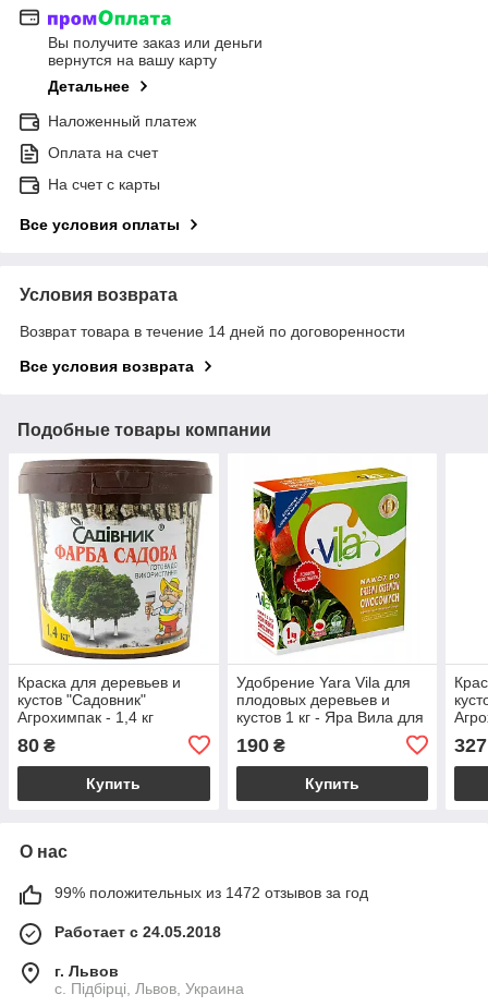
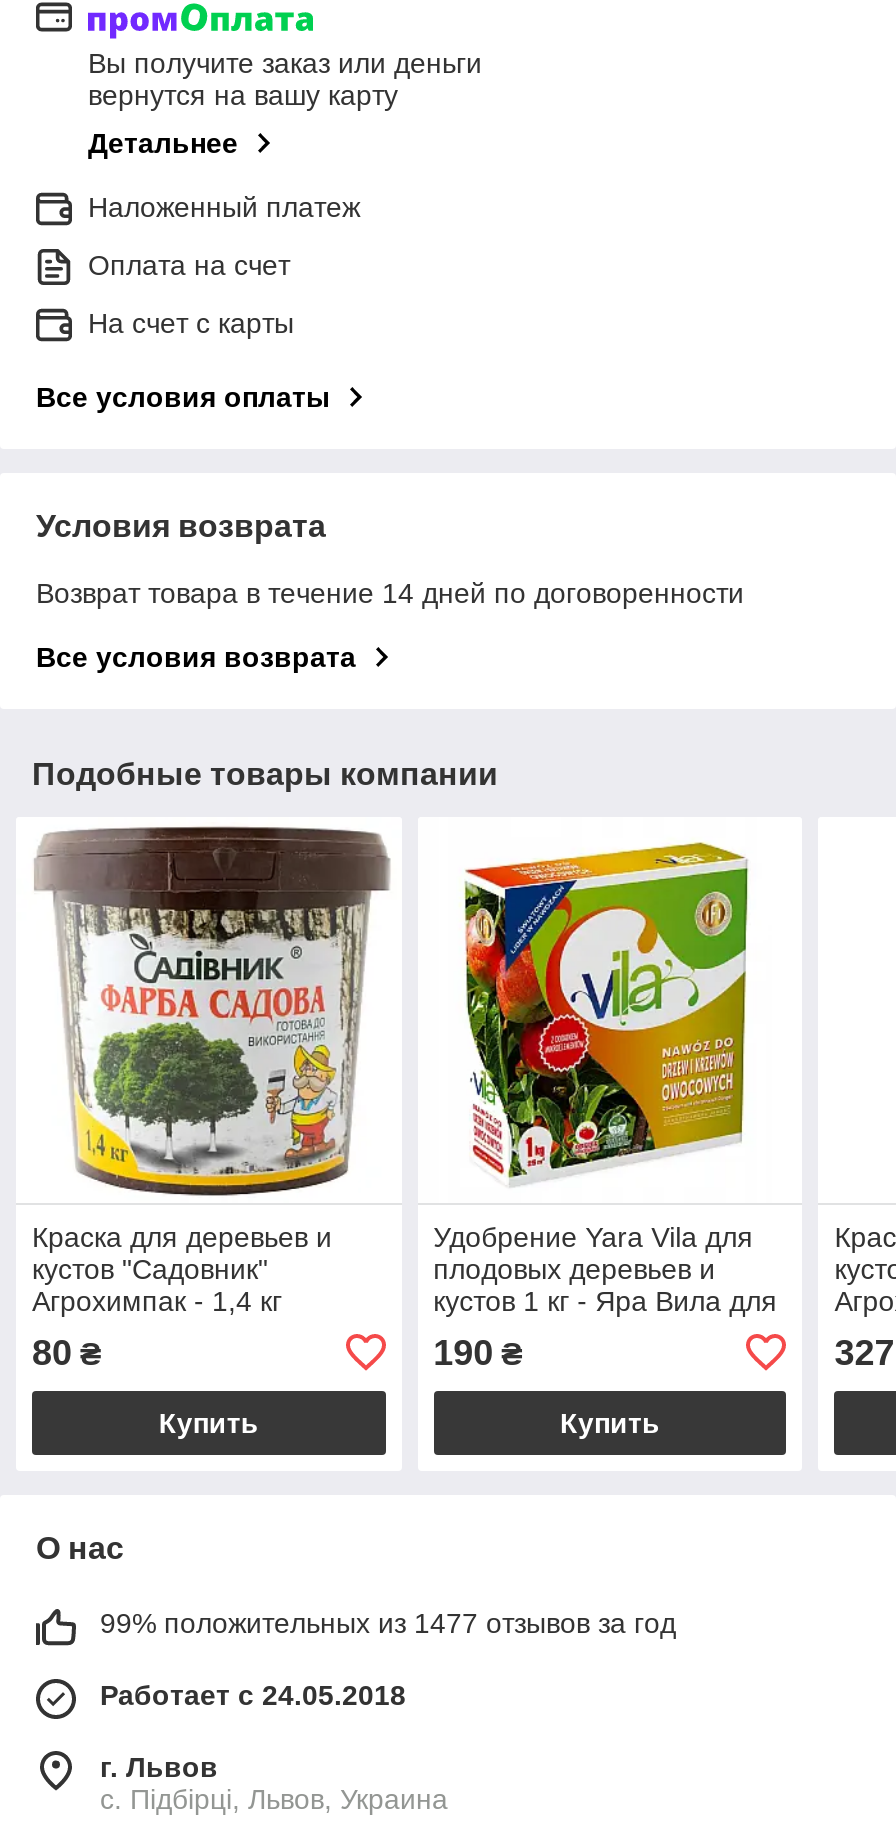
[54,884,368,901] 99% положительных из 1472 отзывов за год -> [100,1607,676,1639] 99% положительных из 1477 отзывов за год

